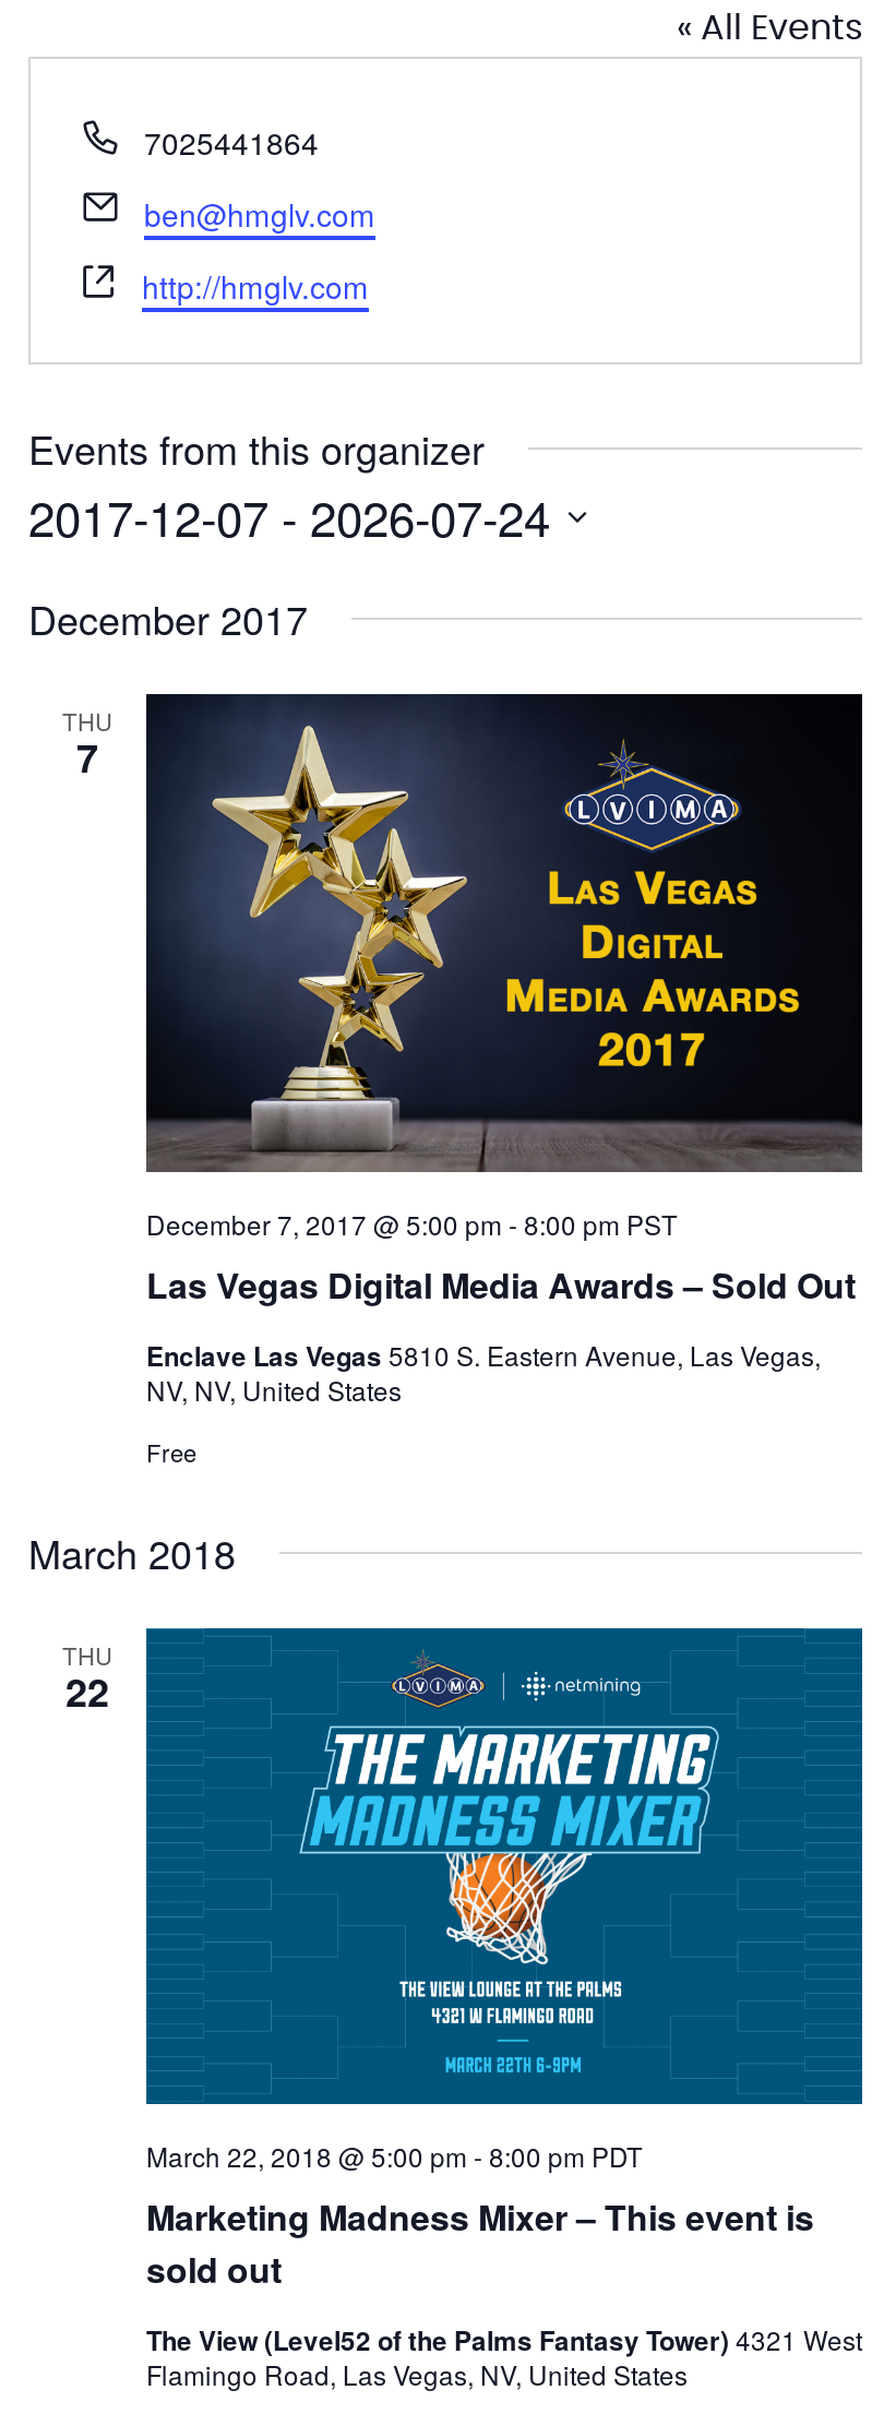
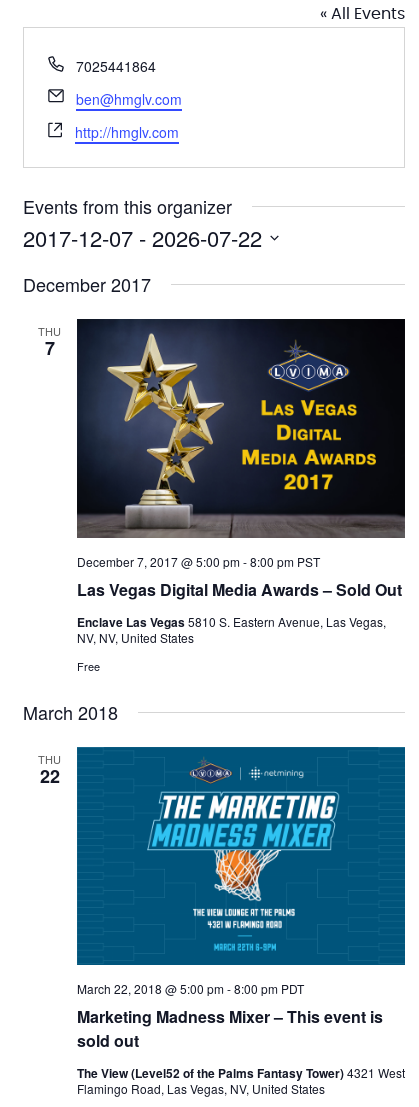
[28,482,550,550] 2017-12-07 - 2026-07-24 -> [23,222,262,253] 2017-12-07 - 2026-07-22

